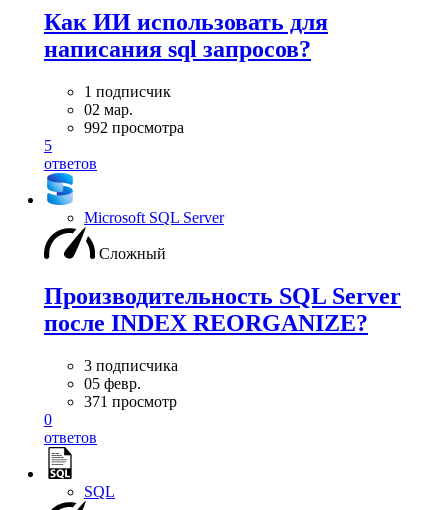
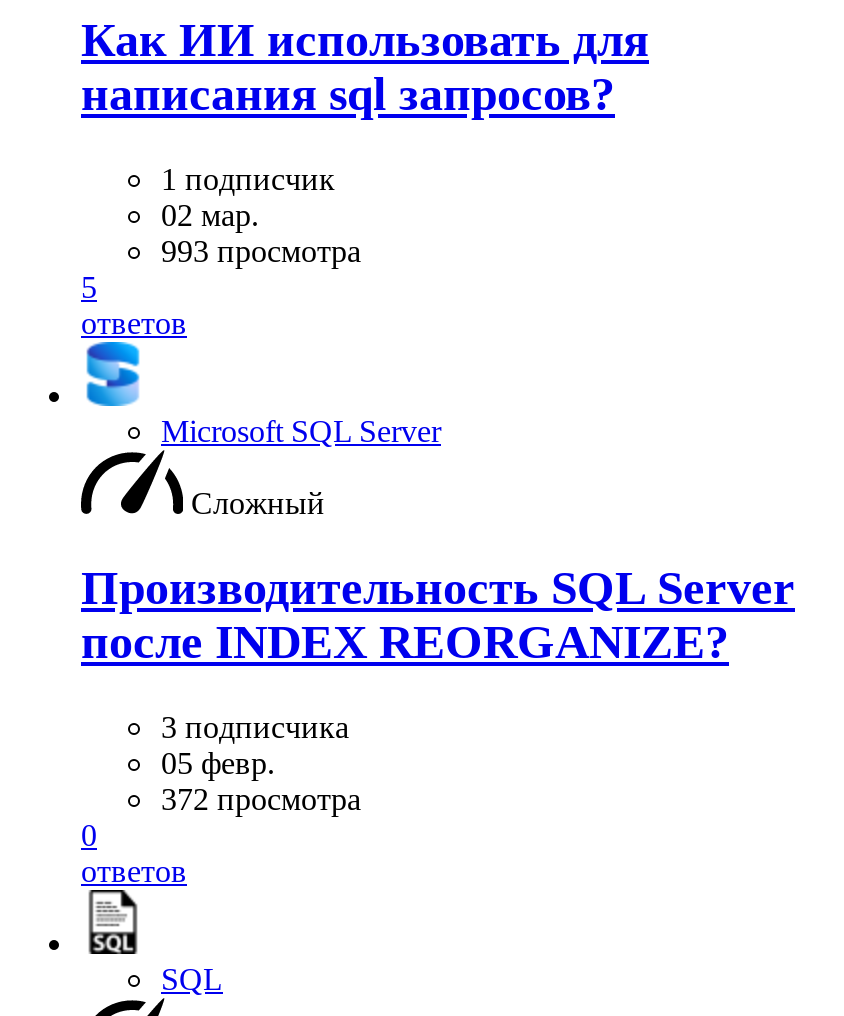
[84,119,184,136] 992 просмотра -> [161,234,361,268] 993 просмотра
[84,393,177,410] 371 просмотр -> [161,781,361,815] 372 просмотра

